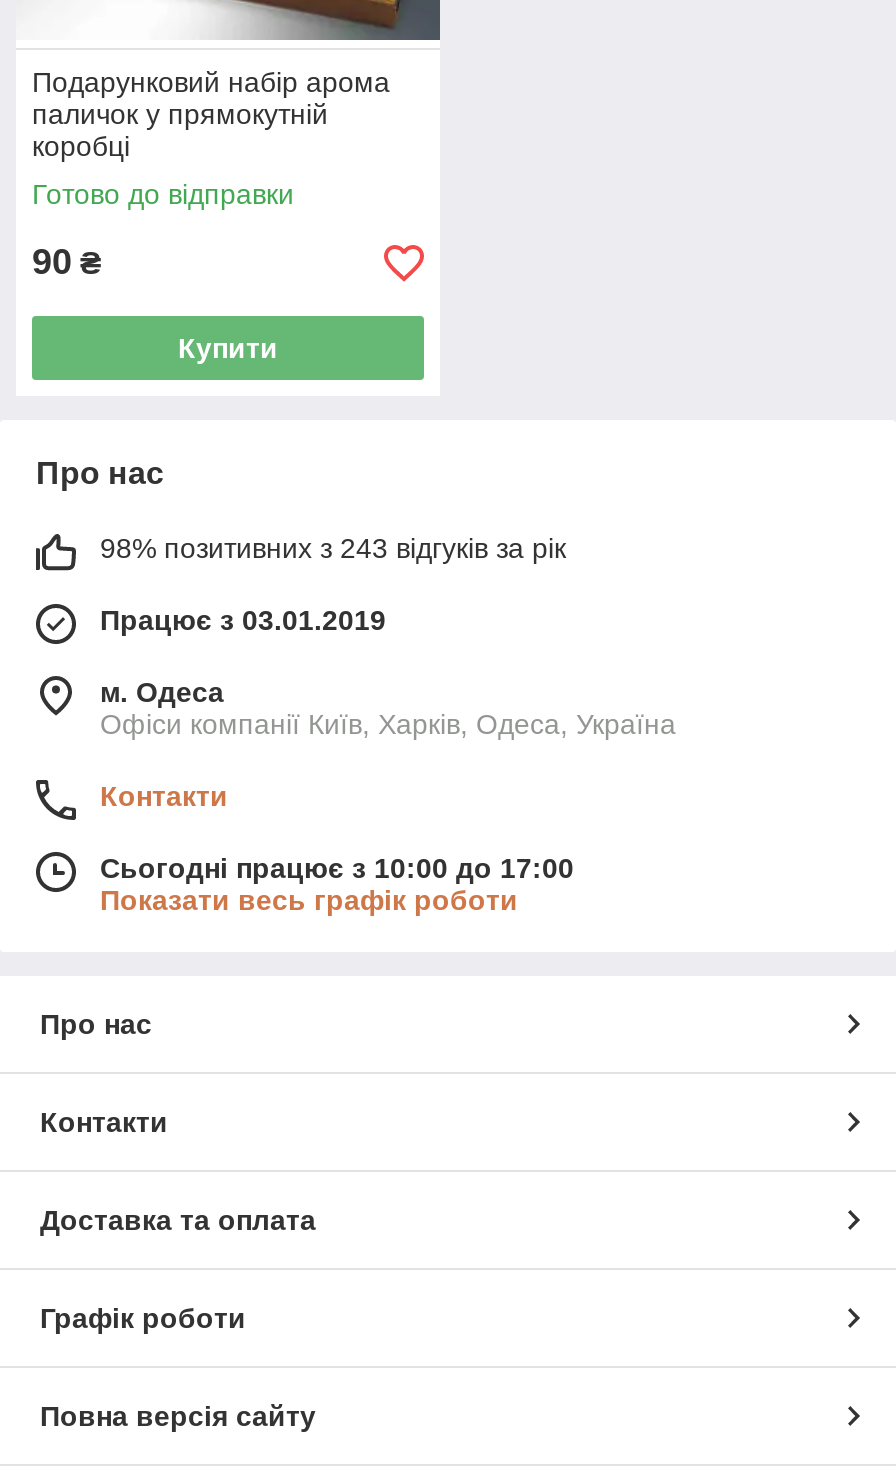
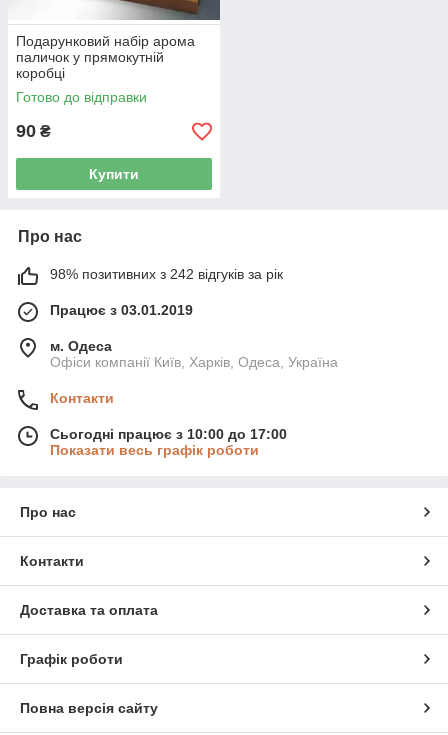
[100,532,566,564] 98% позитивних з 243 відгуків за рік -> [50,266,283,282] 98% позитивних з 242 відгуків за рік

